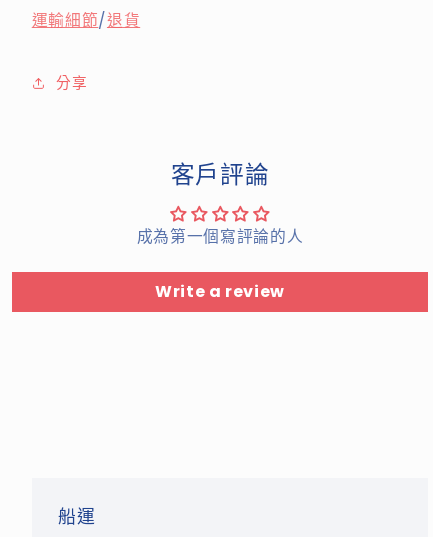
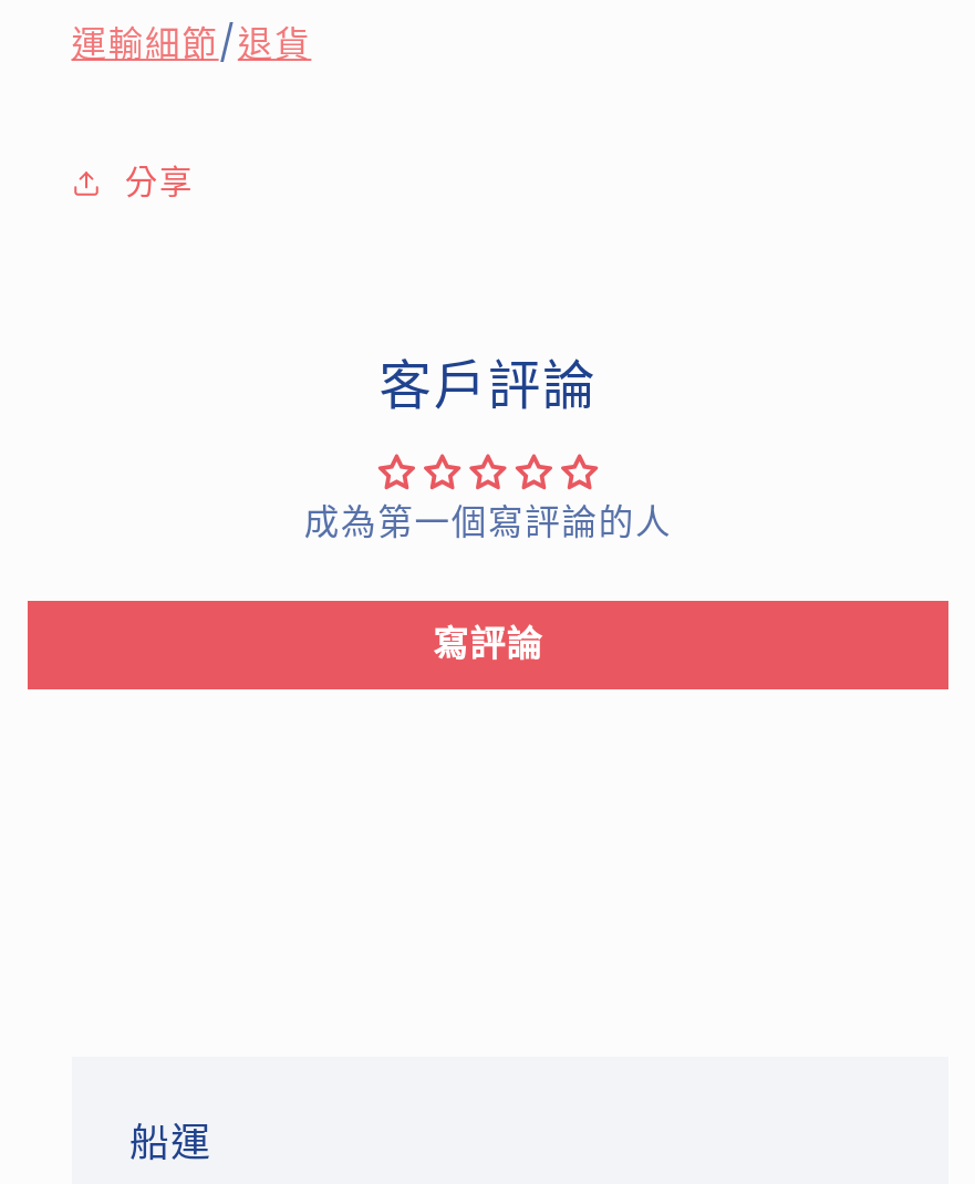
[155,280,285,303] Write a review -> [433,619,543,669] 寫評論

